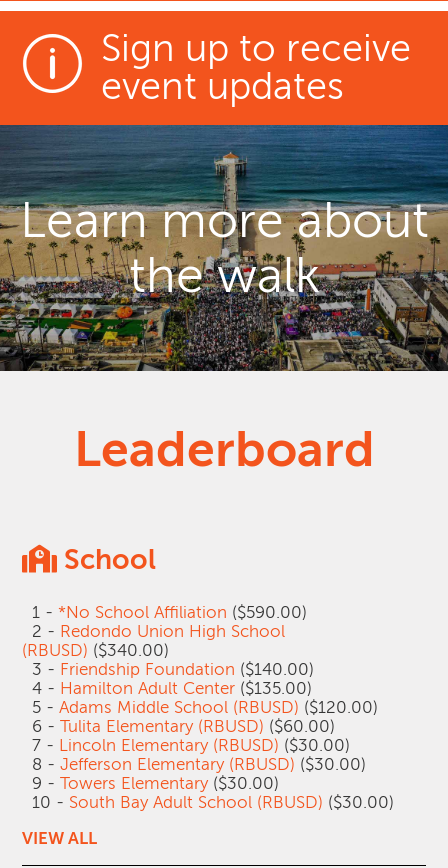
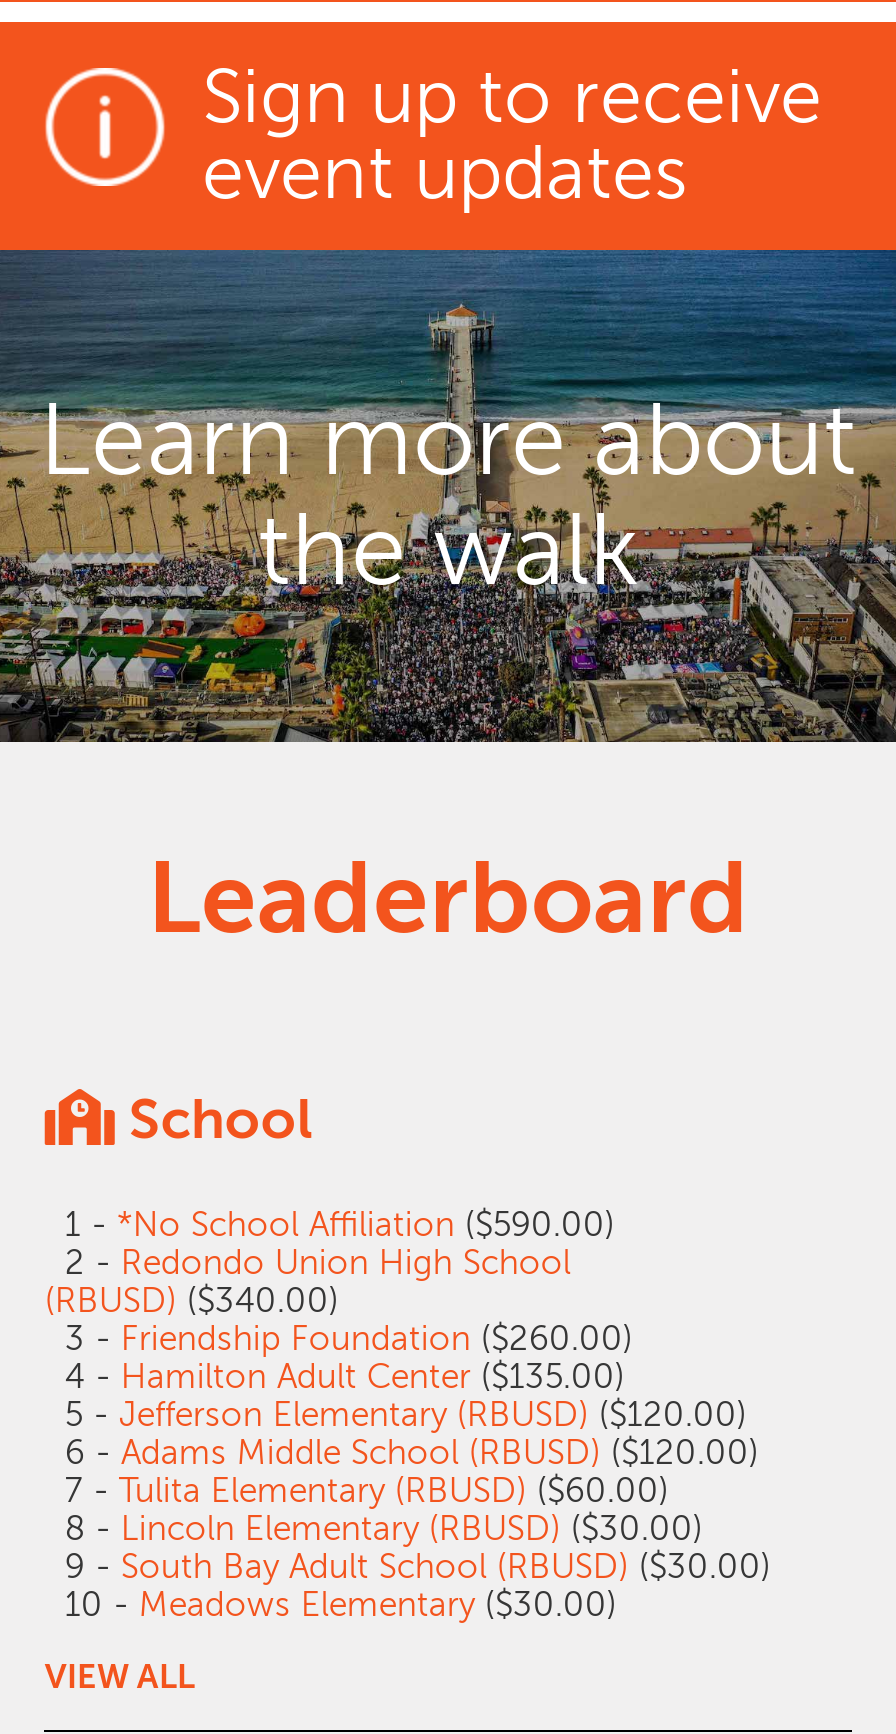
[22,660,314,679] 3 - Friendship Foundation ($140.00) -> [45,1320,633,1358] 3 - Friendship Foundation ($260.00)
[22,698,394,812] 5 - Adams Middle School (RBUSD) ($120.00) | 6 - Tulita Elementary (RBUSD) ($60.00) | 7 - Lincoln Elementary (RBUSD) ($30.00) | 8 - Jefferson Elementary (RBUSD) ($30.00) | 9 - Towers Elementary ($30.00) | 10 - South Bay Adult School (RBUSD) ($30.00) -> [45,1396,771,1624] 5 - Jefferson Elementary (RBUSD) ($120.00) | 6 - Adams Middle School (RBUSD) ($120.00) | 7 - Tulita Elementary (RBUSD) ($60.00) | 8 - Lincoln Elementary (RBUSD) ($30.00) | 9 - South Bay Adult School (RBUSD) ($30.00) | 10 - Meadows Elementary ($30.00)

